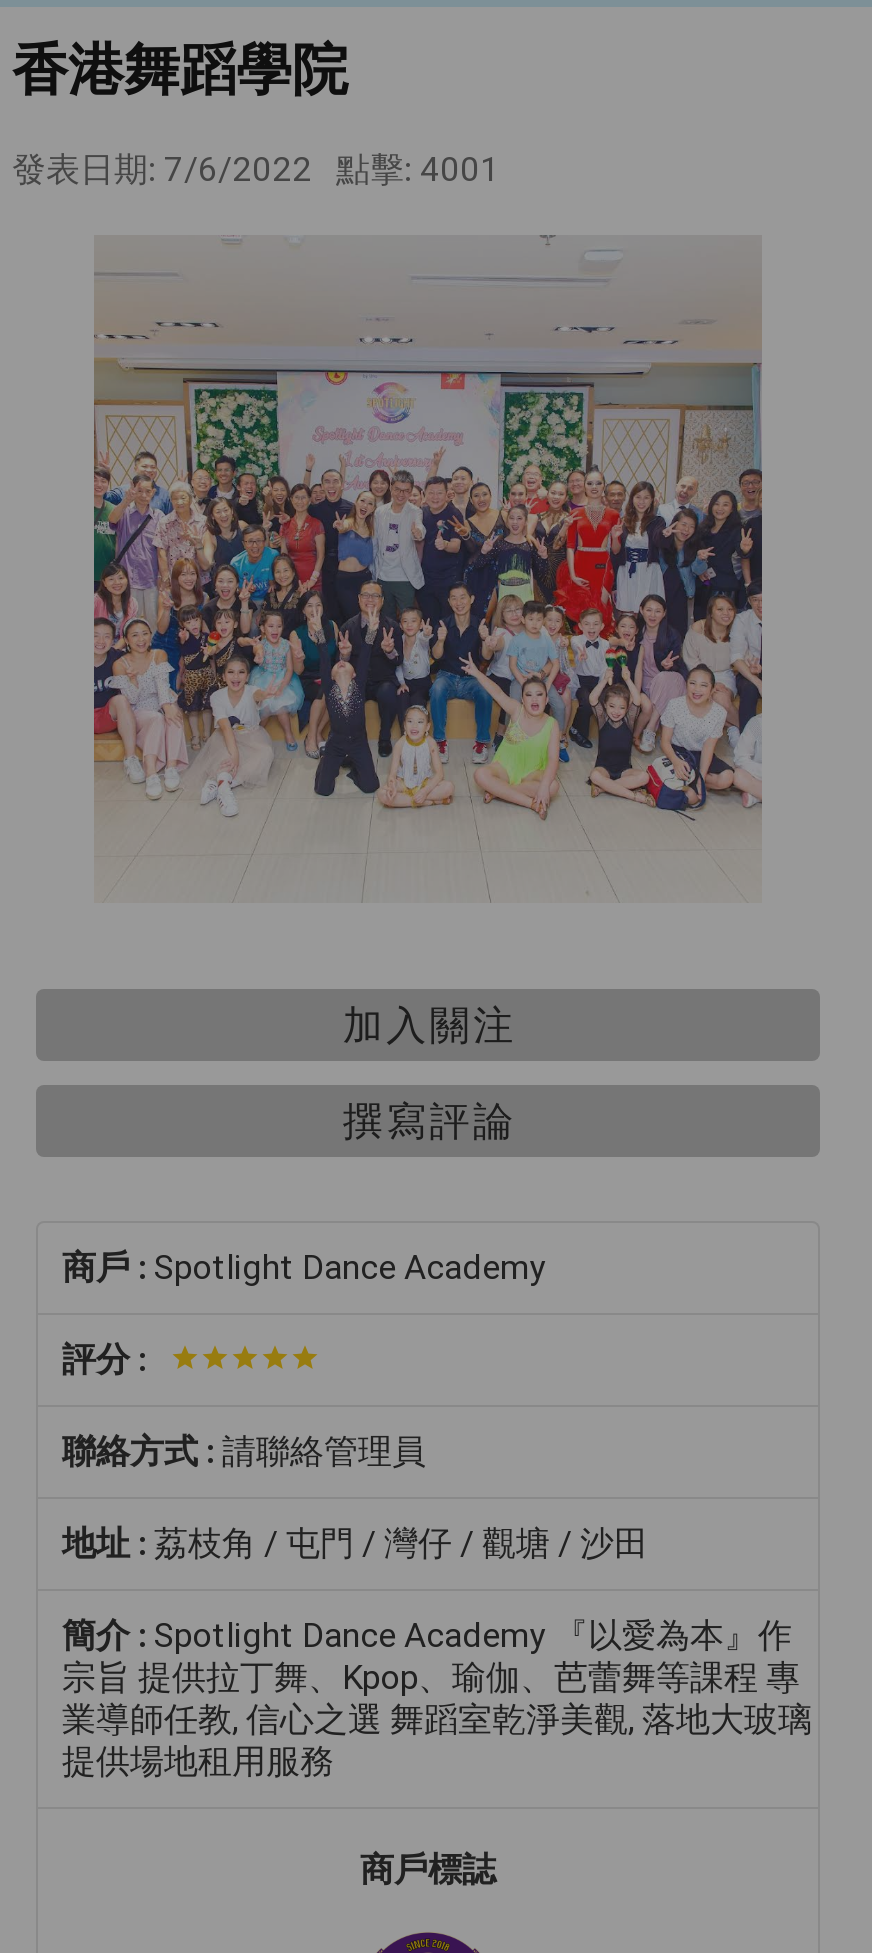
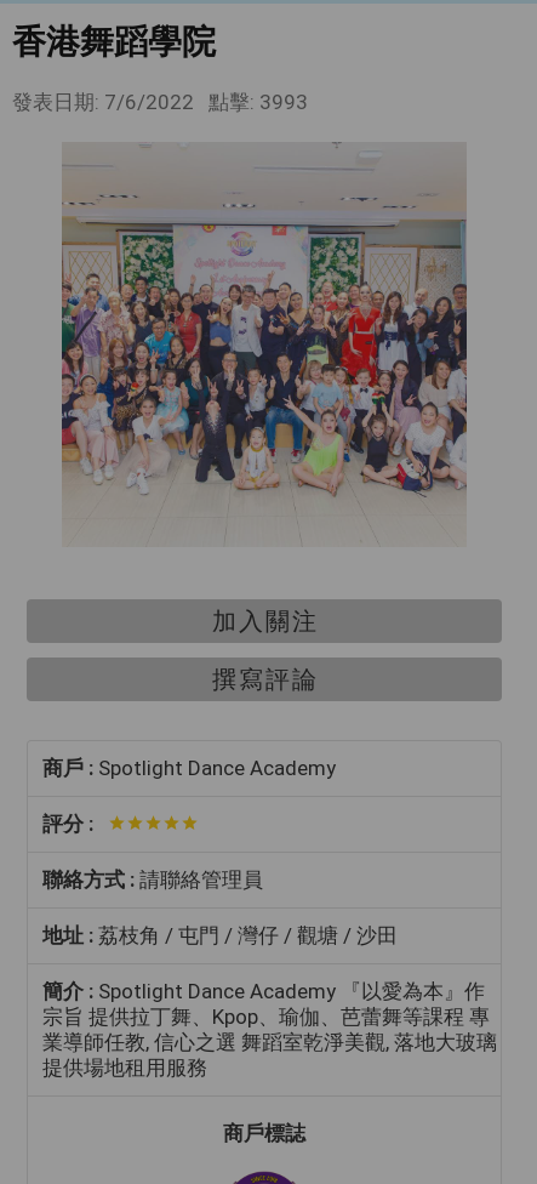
[12,149,500,189] 發表日期: 7/6/2022 點擊: 4001 -> [12,90,308,114] 發表日期: 7/6/2022 點擊: 3993

